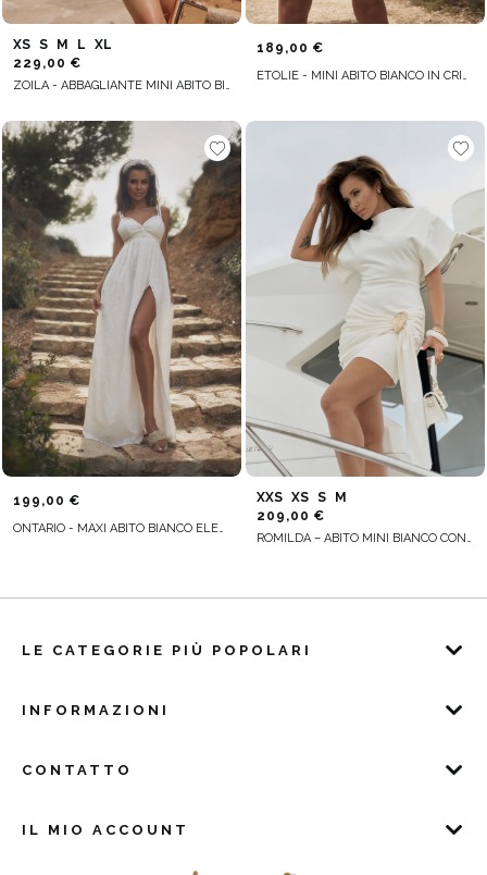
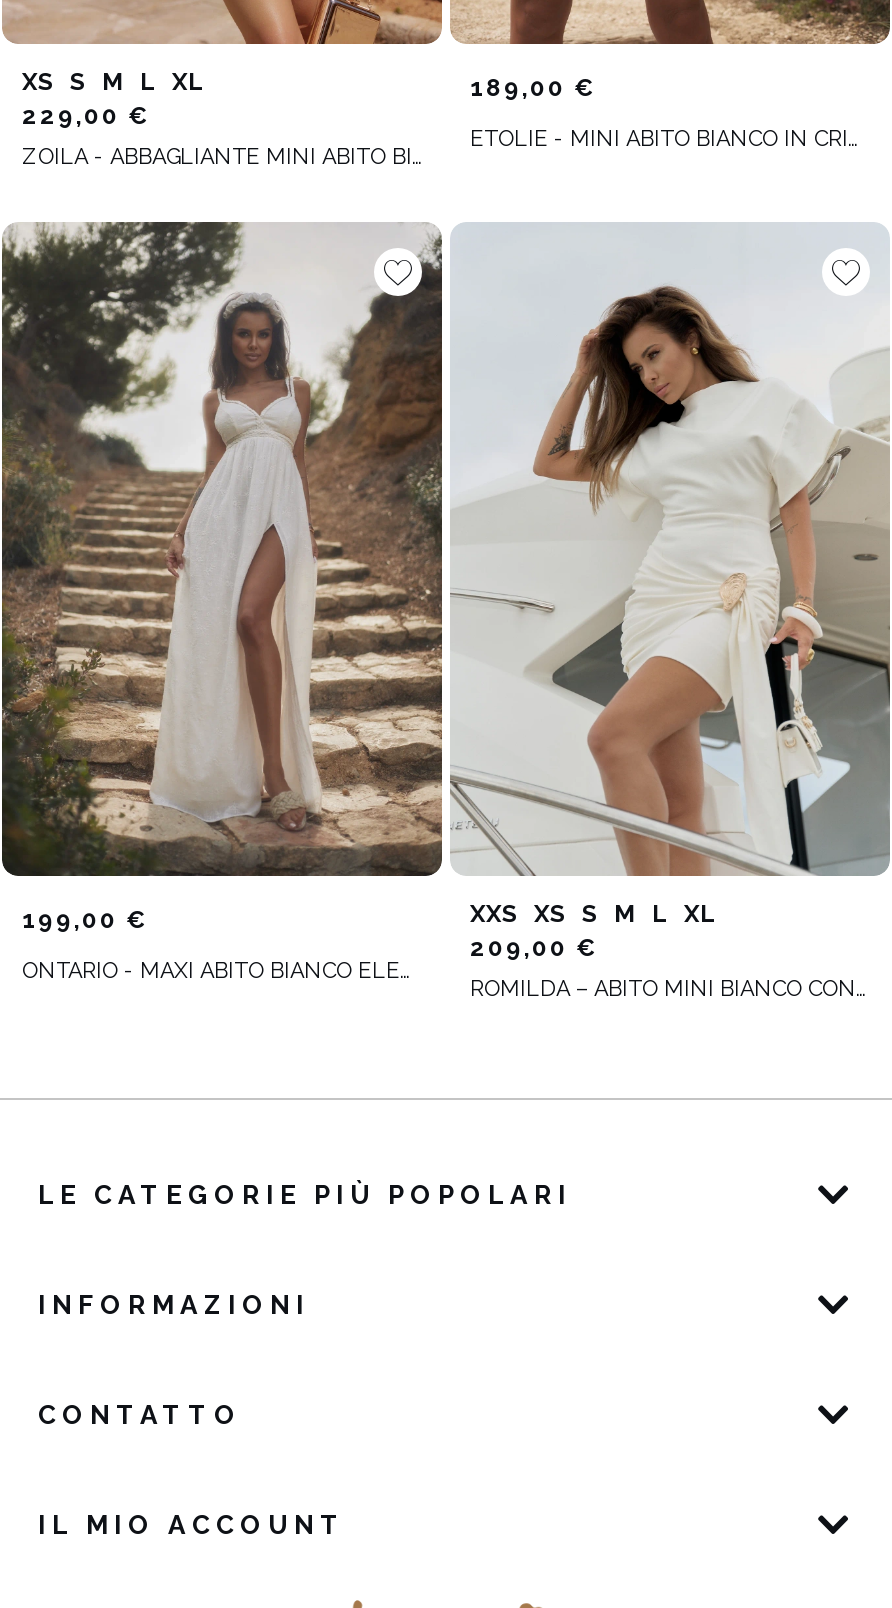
[257,490,347,505] XXS XS S M -> [470,900,716,928] XXS XS S M L XL

